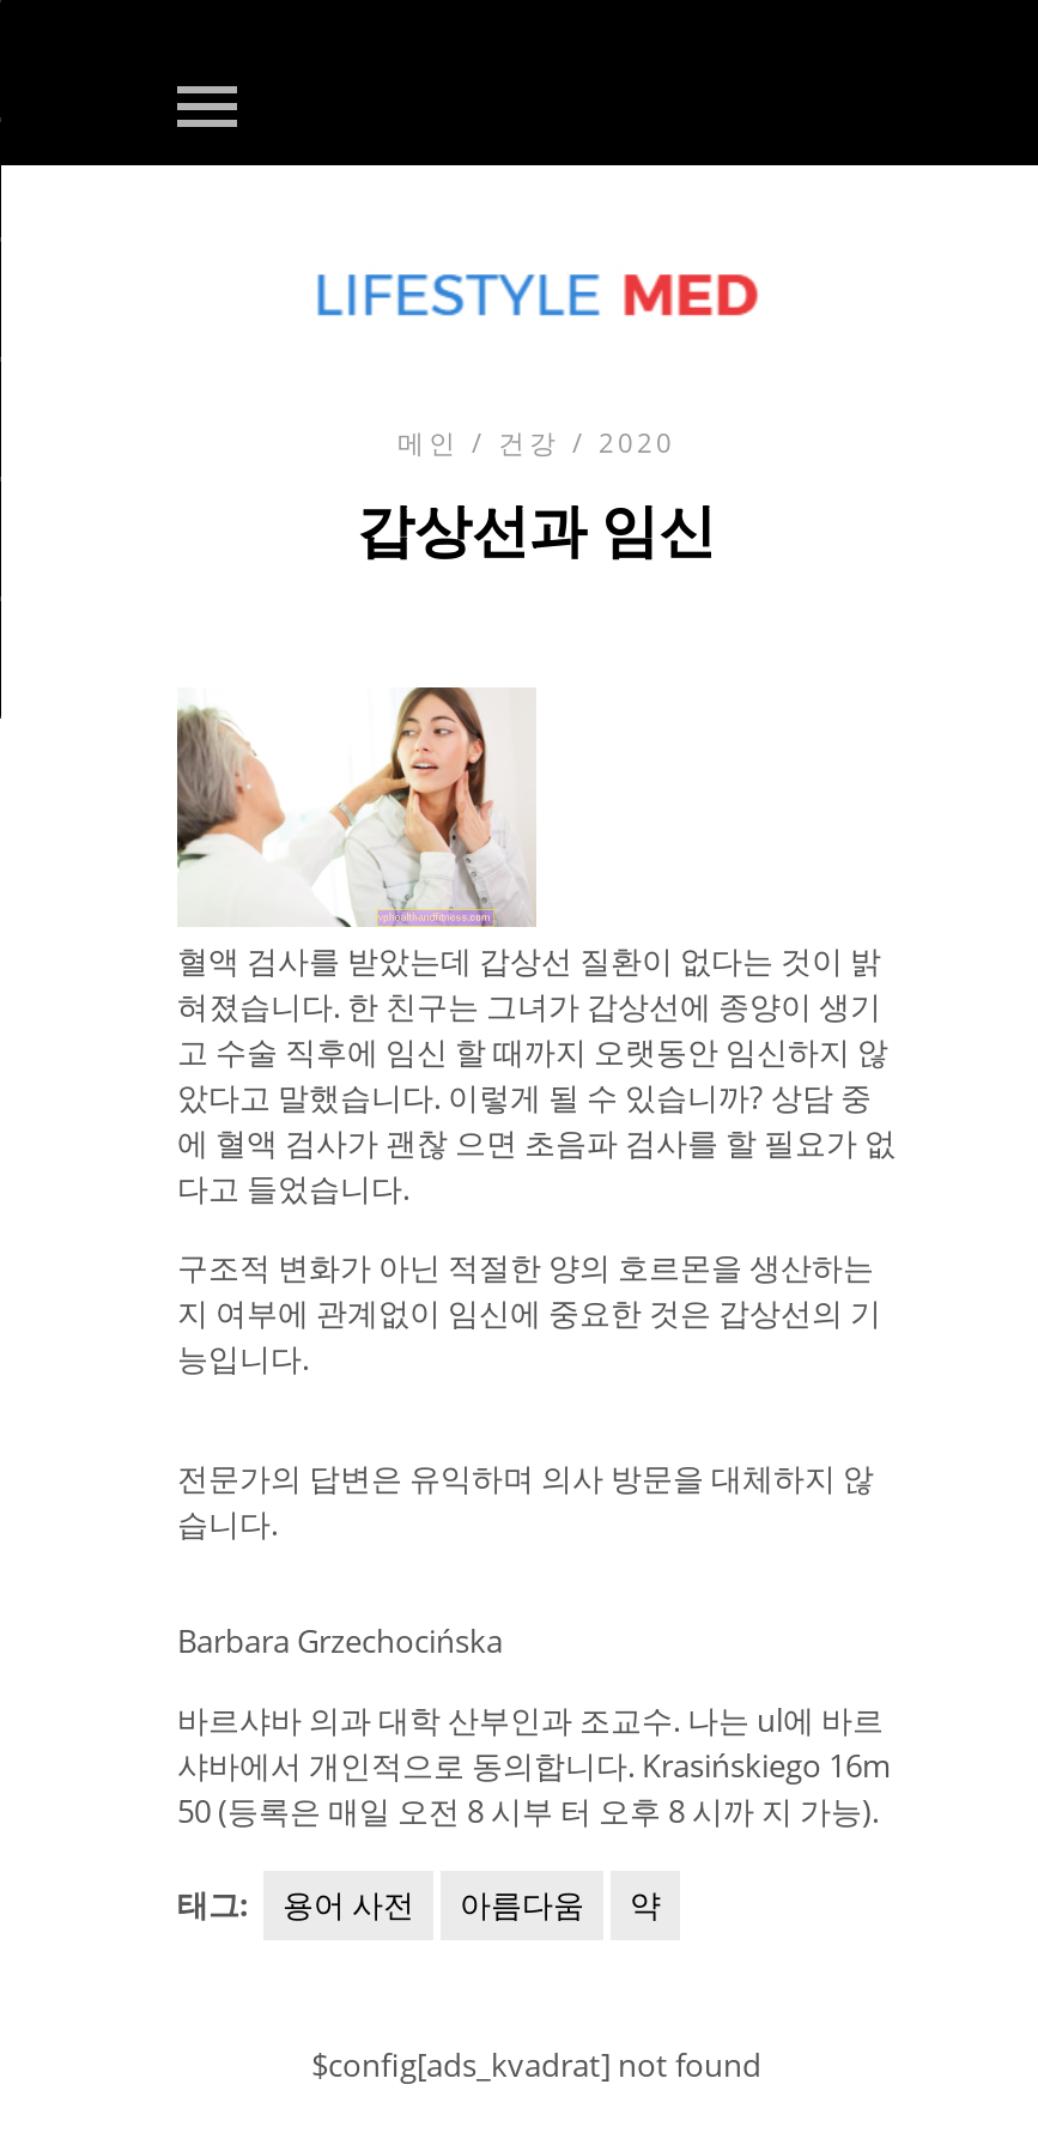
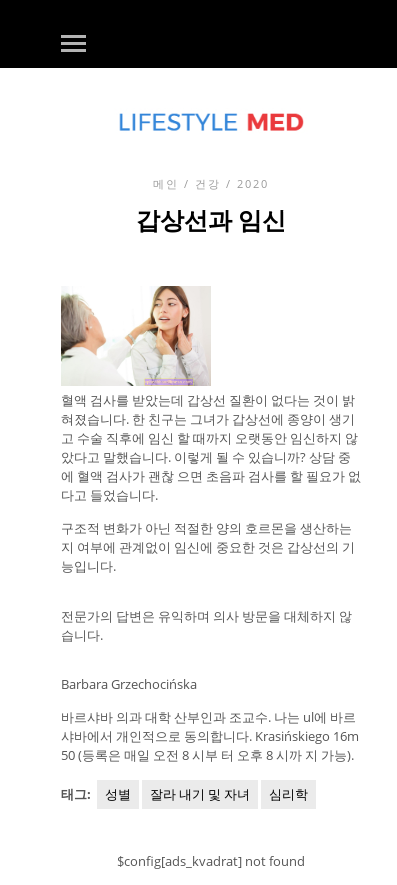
[283,1882,661,1925] 용어 사전 | 아름다움 | 약 -> [105,785,308,803] 성별 | 잘라 내기 및 자녀 | 심리학

